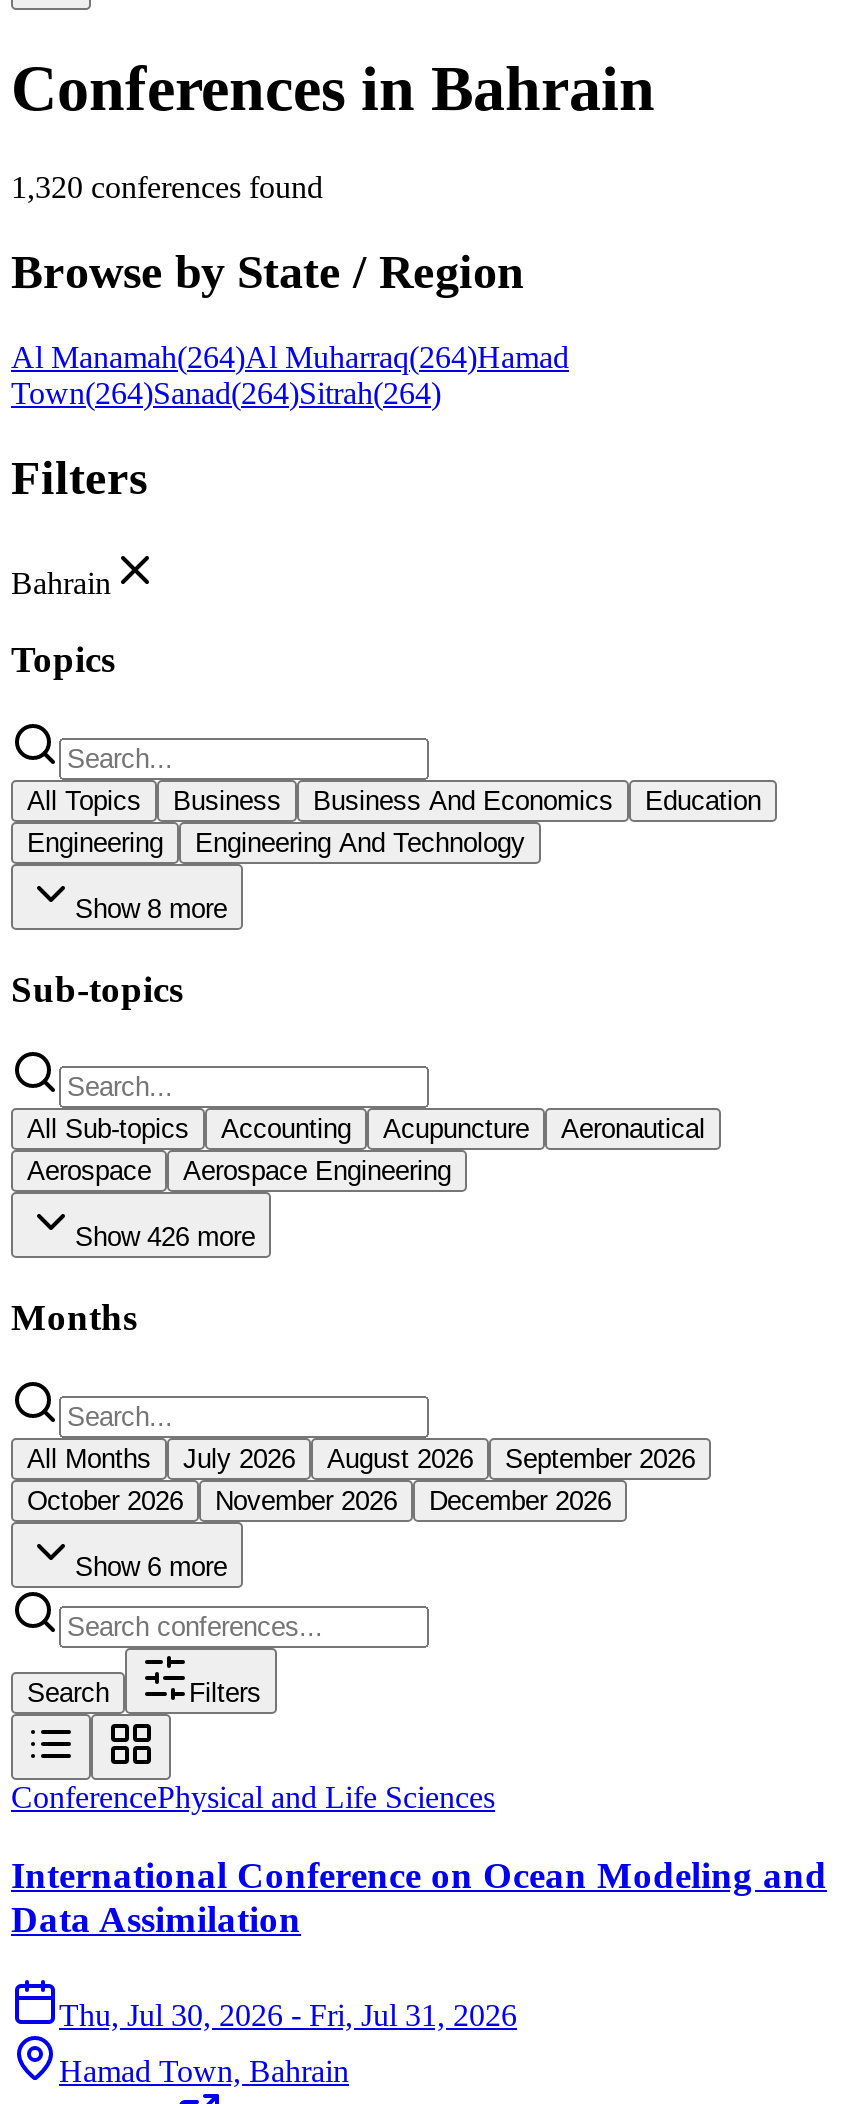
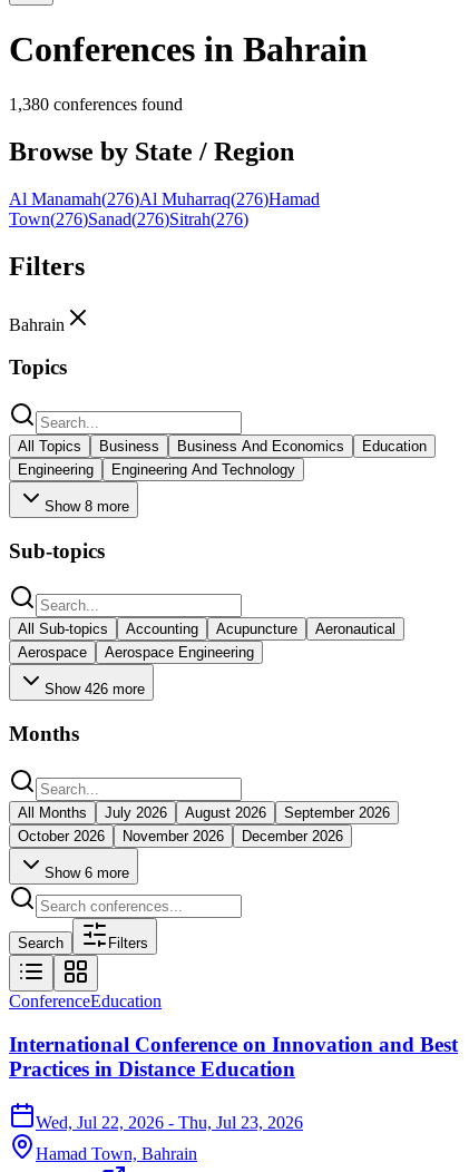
[11,170,323,204] 1,320 conferences found -> [9,95,183,114] 1,380 conferences found
[11,339,569,373] Al Manamah(264)Al Muharraq(264)Hamad -> [9,189,320,208] Al Manamah(276)Al Muharraq(276)Hamad
[11,375,441,409] Town(264)Sanad(264)Sitrah(264) -> [9,209,248,228] Town(276)Sanad(276)Sitrah(276)
[11,1780,495,1814] ConferencePhysical and Life Sciences -> [9,991,162,1010] ConferenceEducation
[11,1853,827,1939] International Conference on Ocean Modeling and | Data Assimilation -> [9,1032,458,1080] International Conference on Innovation and Best | Practices in Distance Education
[59,1998,517,2032] Thu, Jul 30, 2026 - Fri, Jul 31, 2026 -> [36,1113,303,1132] Wed, Jul 22, 2026 - Thu, Jul 23, 2026

